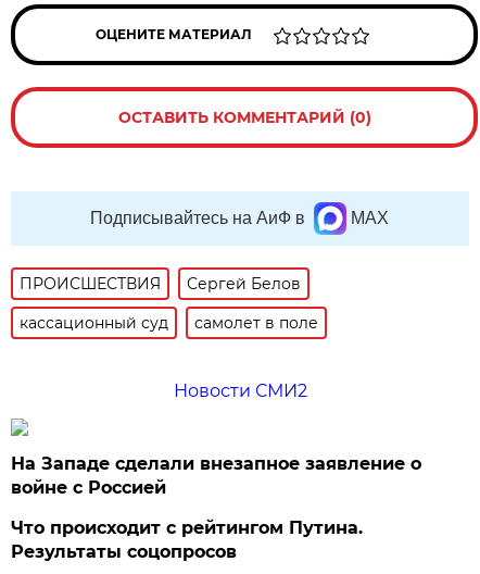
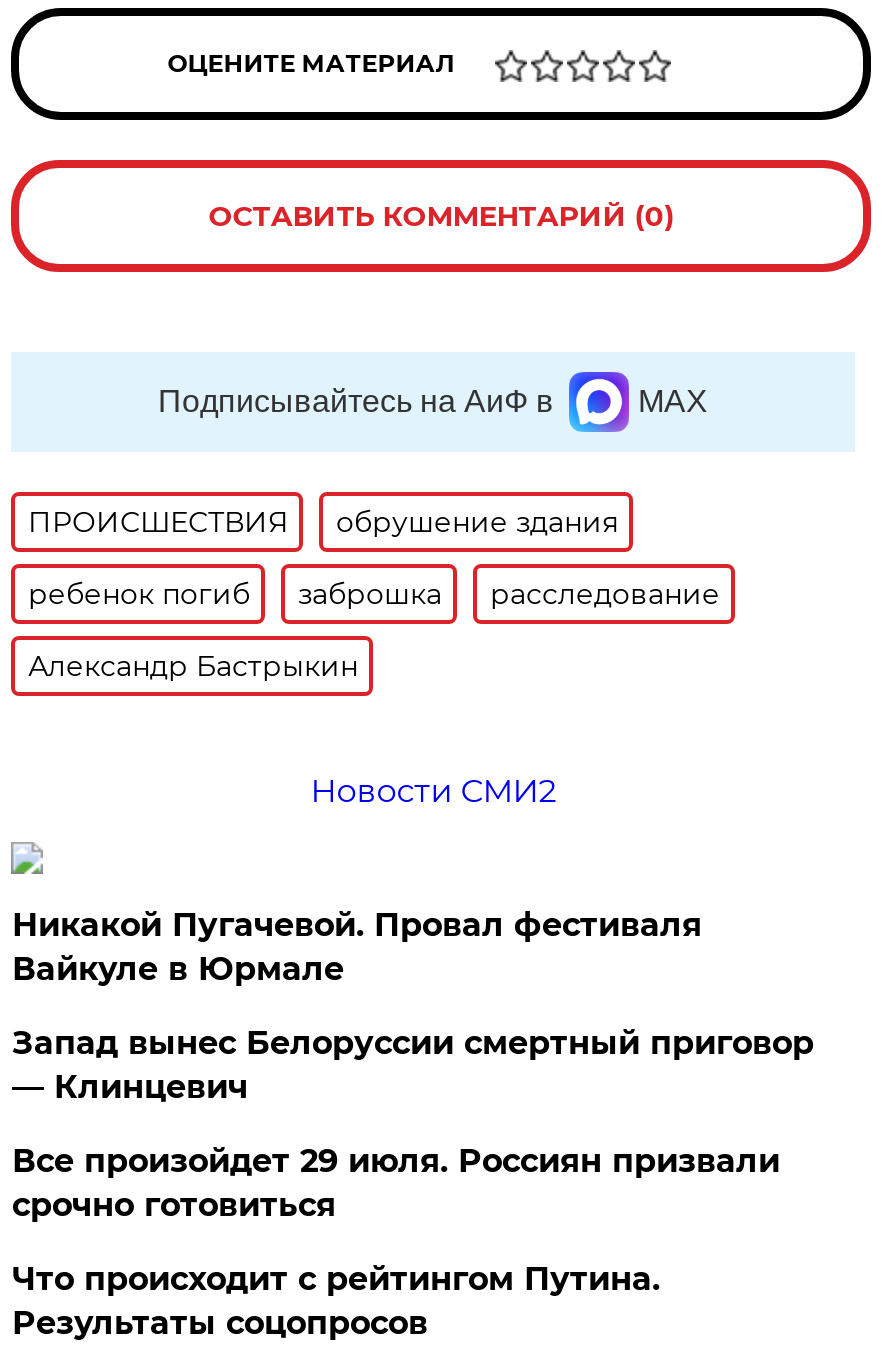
[20,274,319,333] Сергей Белов | кассационный суд | самолет в поле -> [28,504,720,684] обрушение здания | ребенок погиб | заброшка | расследование | Александр Бастрыкин
[11,453,422,498] На Западе сделали внезапное заявление о | войне с Россией -> [12,906,814,1224] Никакой Пугачевой. Провал фестиваля | Вайкуле в Юрмале | Запад вынес Белоруссии смертный приговор | — Клинцевич | Все произойдет 29 июля. Россиян призвали | срочно готовиться

